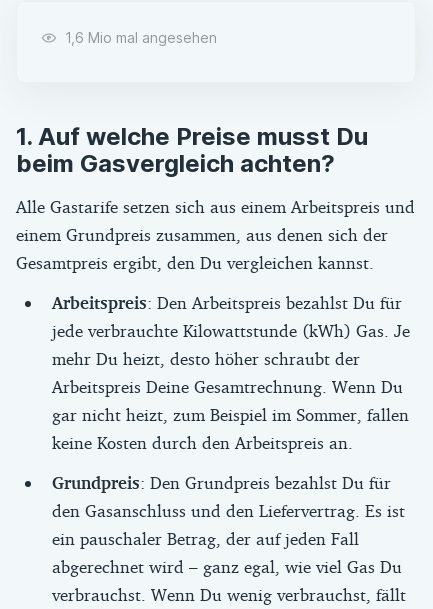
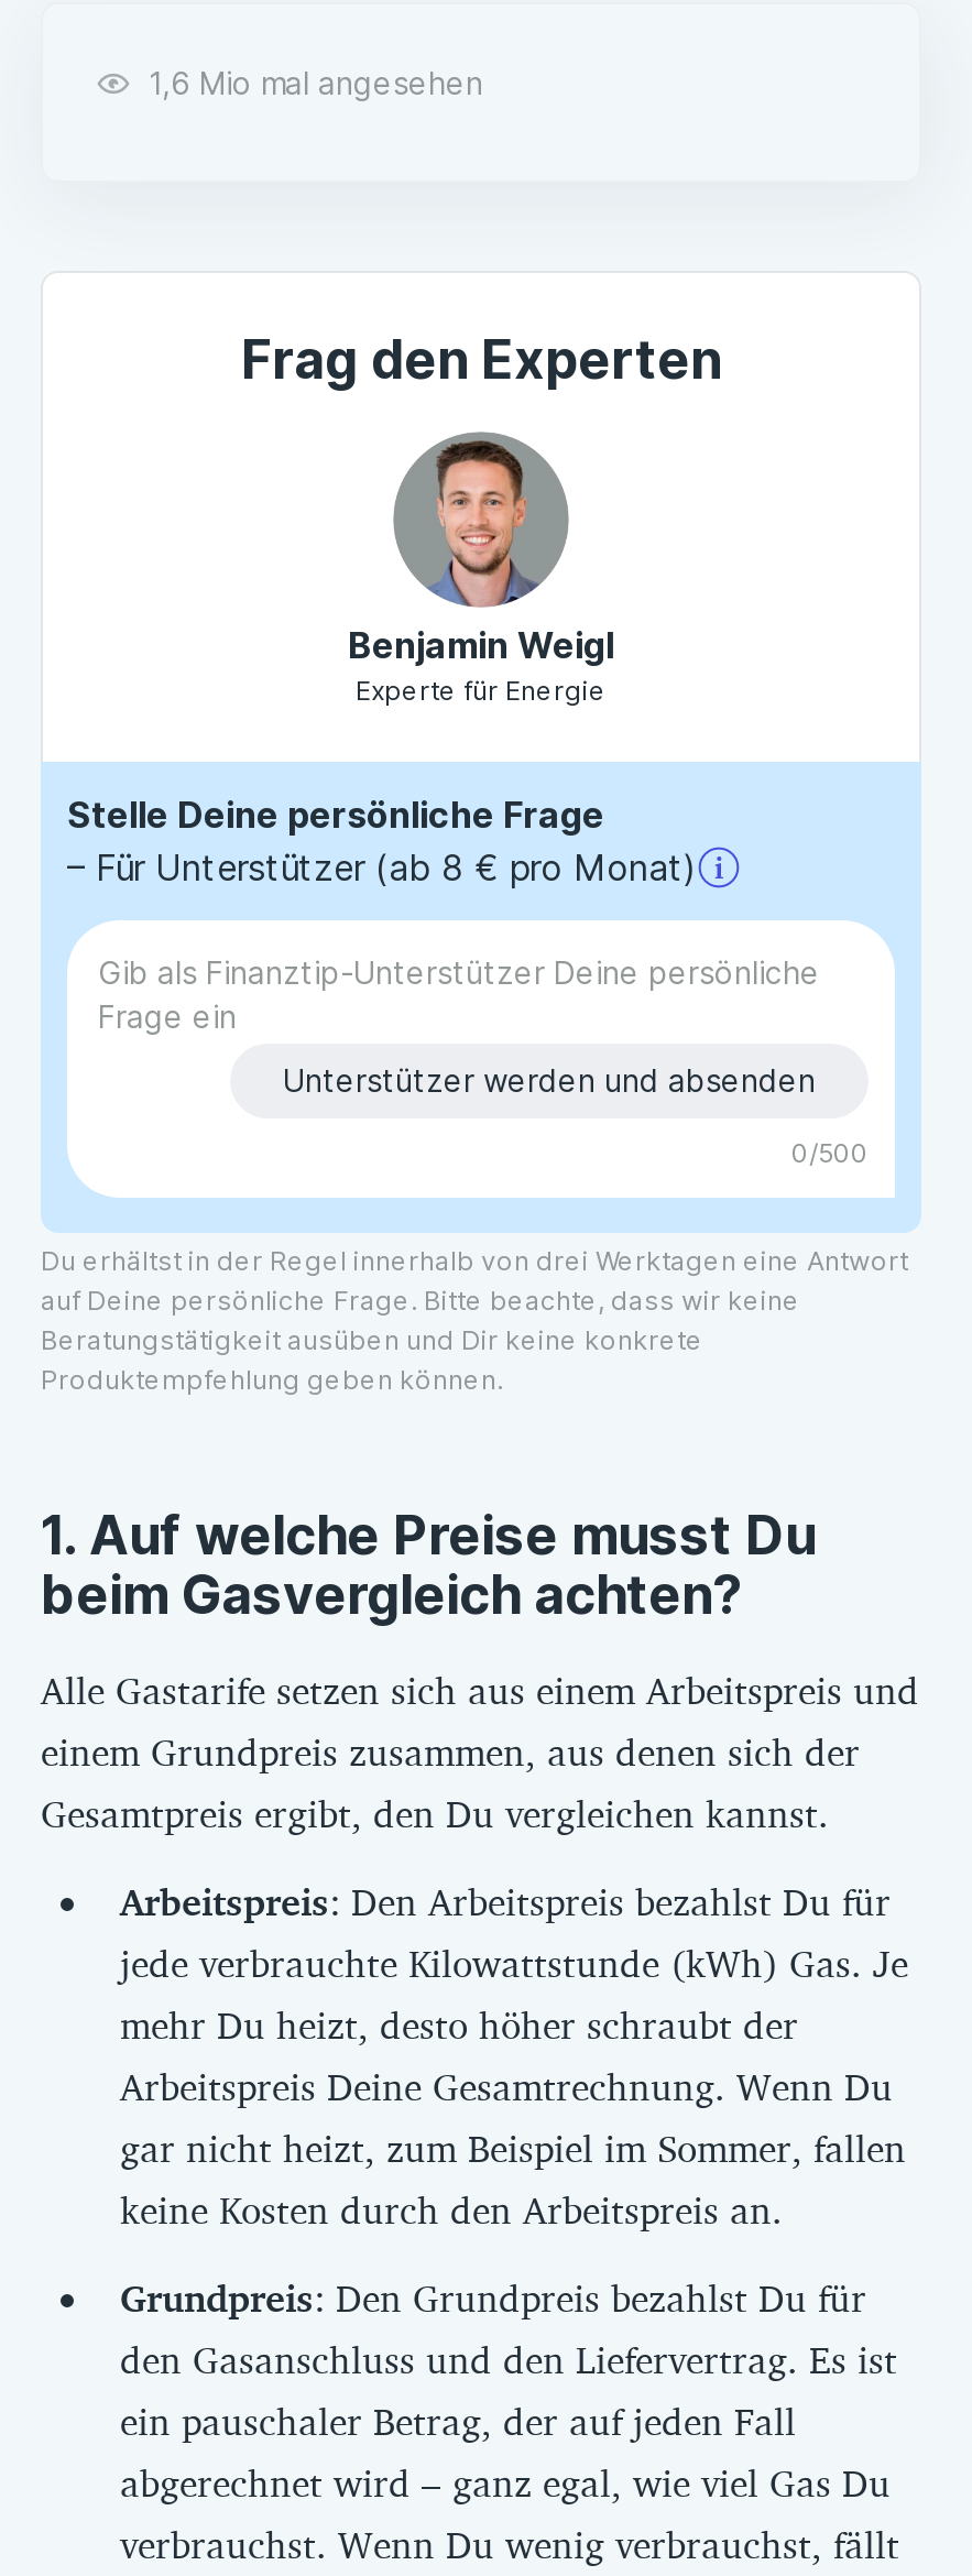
none -> [41,764,921,1396] [image] | Unterstützer werden und absenden | 0/500 | Du erhältst in der Regel innerhalb von drei Werktagen eine Antwort | auf Deine persönliche Frage. Bitte beachte, dass wir keine | Beratungstätigkeit ausüben und Dir keine konkrete | Produktempfehlung geben können.
none -> [67,432,697,889] [image] | Benjamin Weigl | Experte für Energie | Stelle Deine persönliche Frage | – Für Unterstützer (ab 8 € pro Monat)
none -> [241,328,721,392] Frag den Experten

